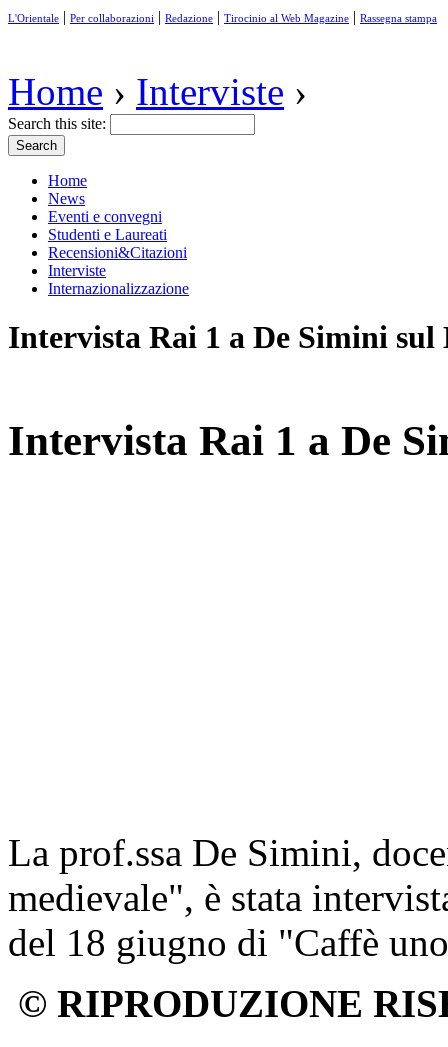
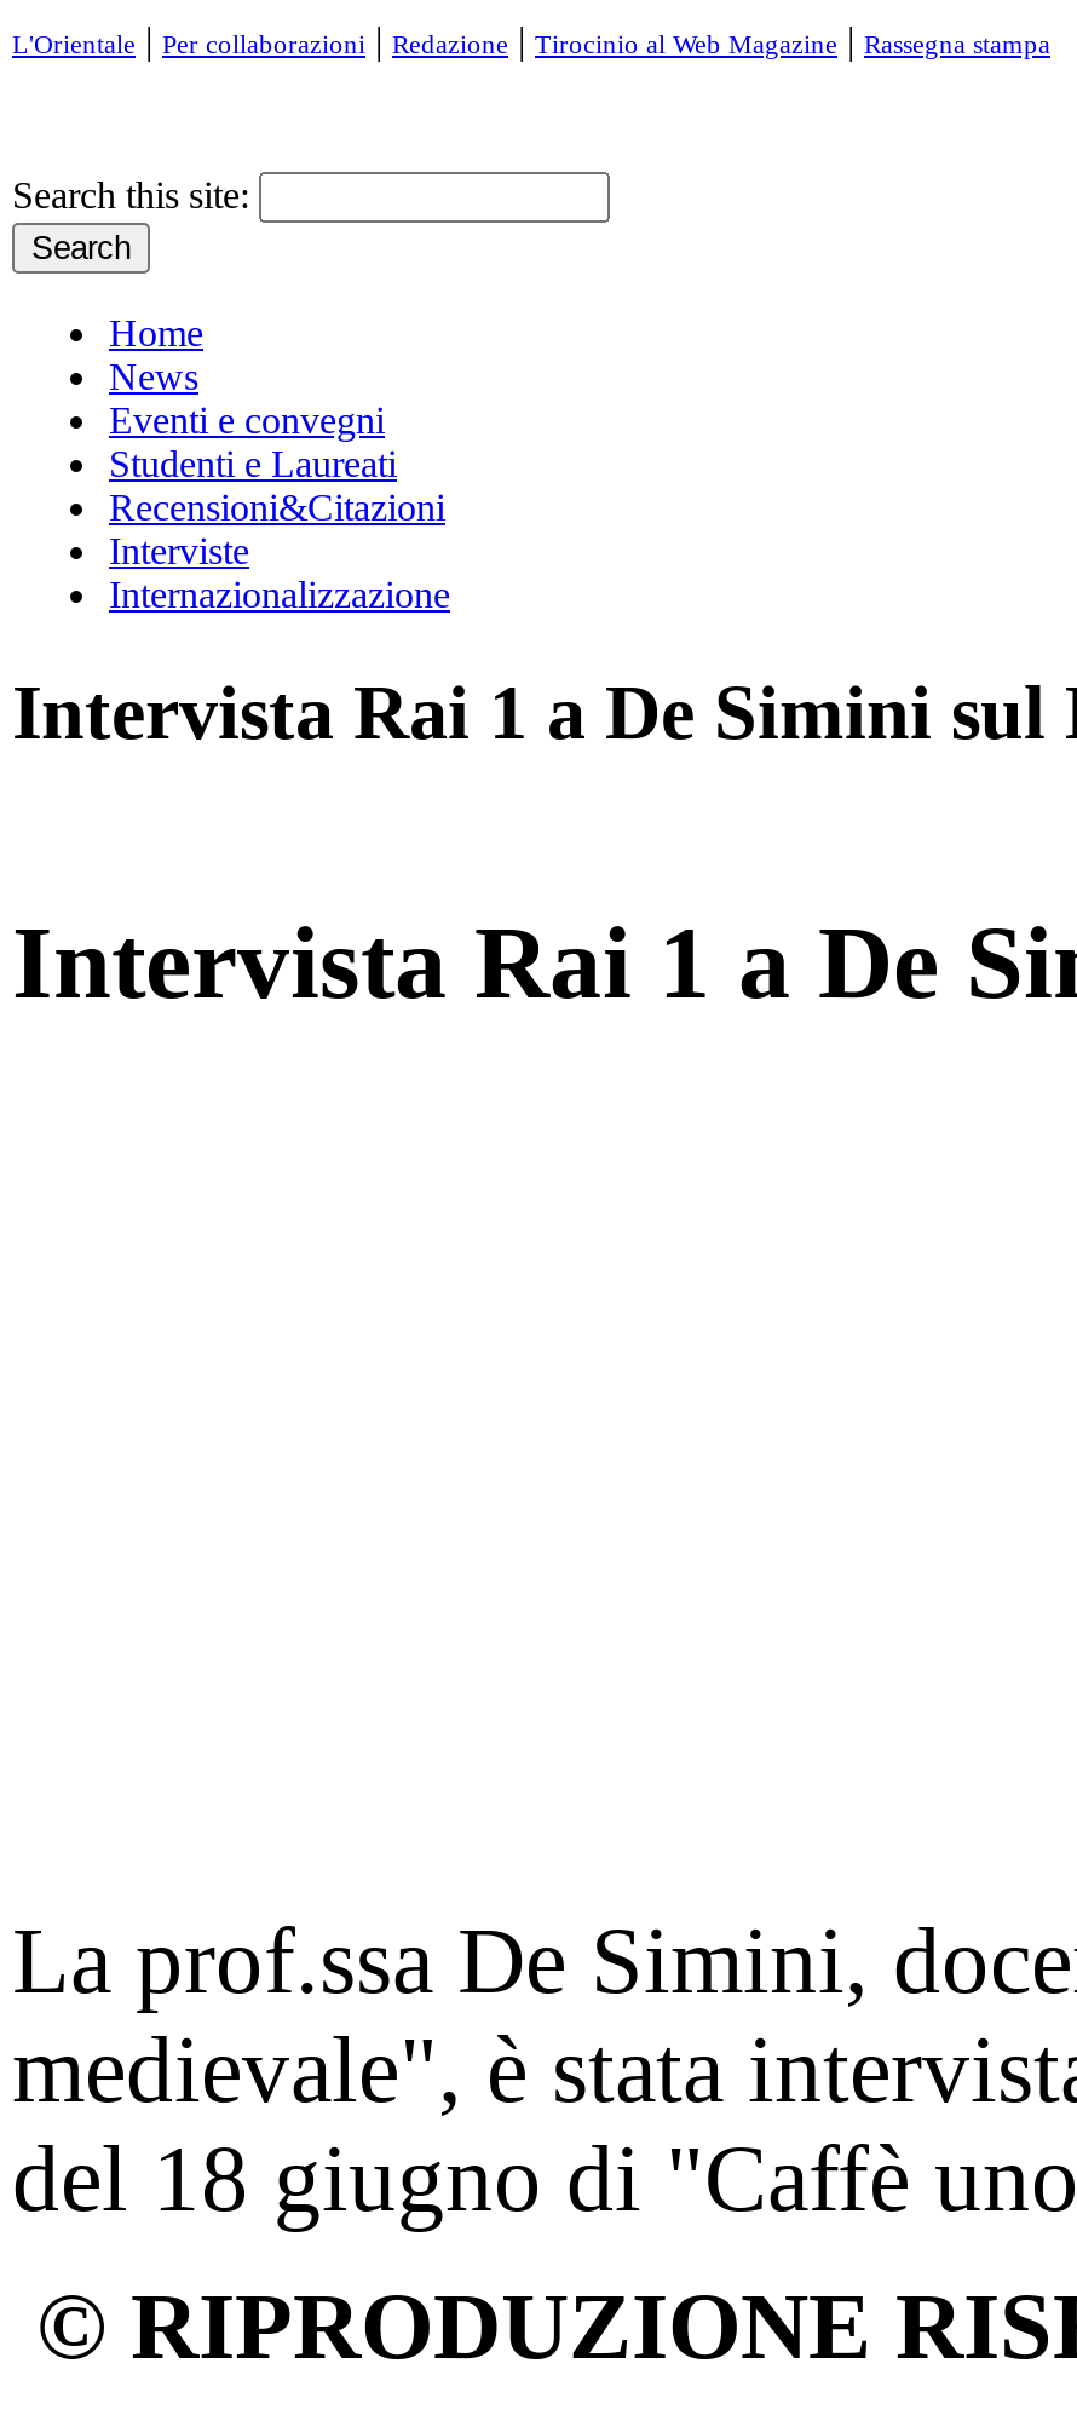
[8,70,307,113] Home › Interviste › -> none

